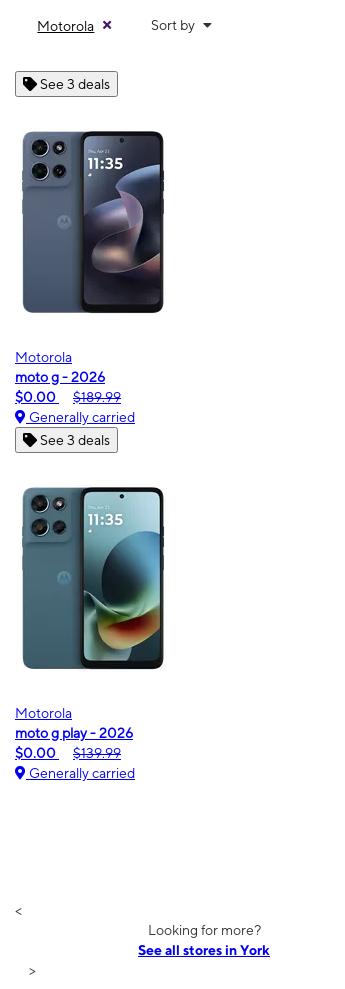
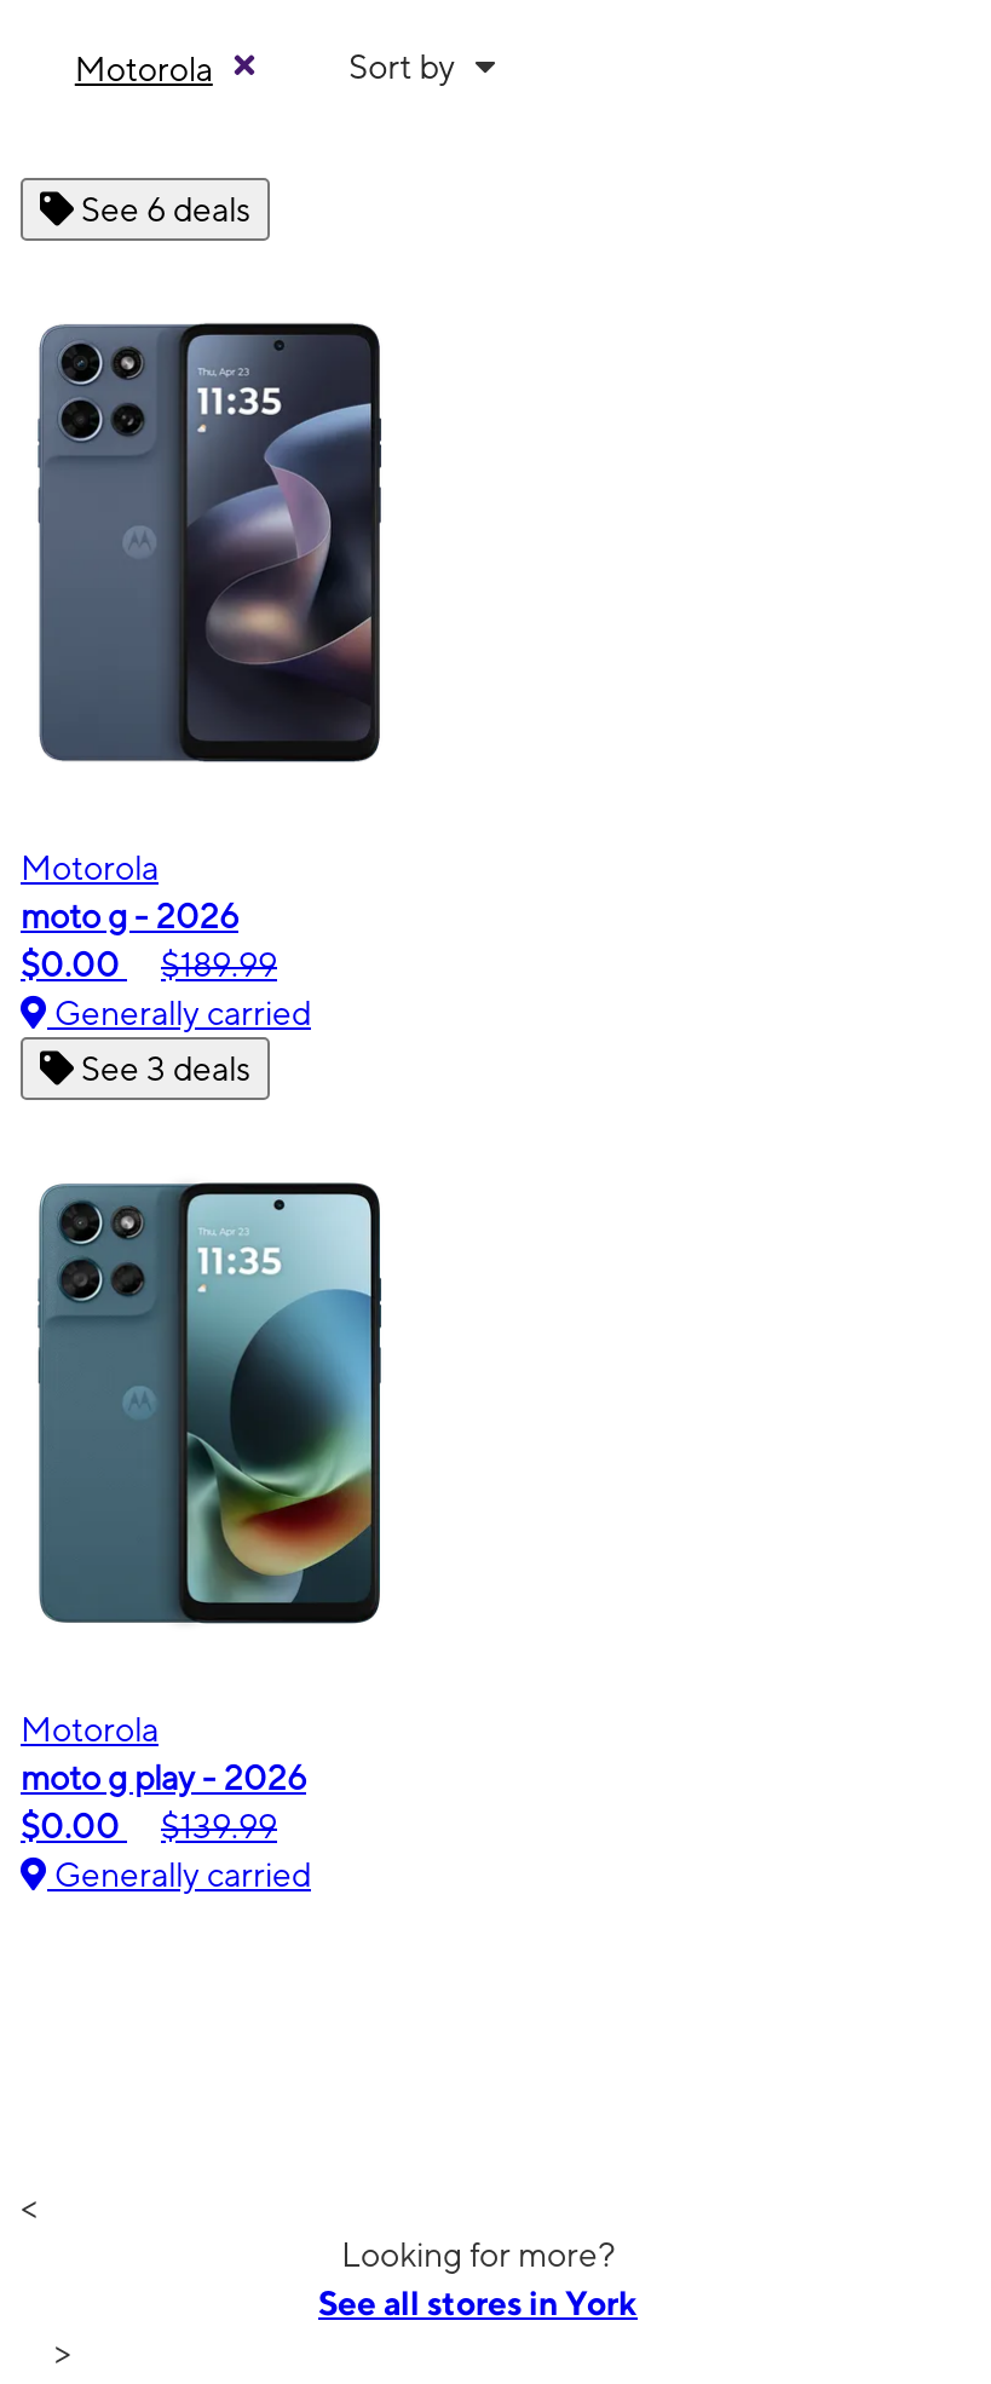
[40,76,110,92] See 3 deals -> [81,190,250,228] See 6 deals

